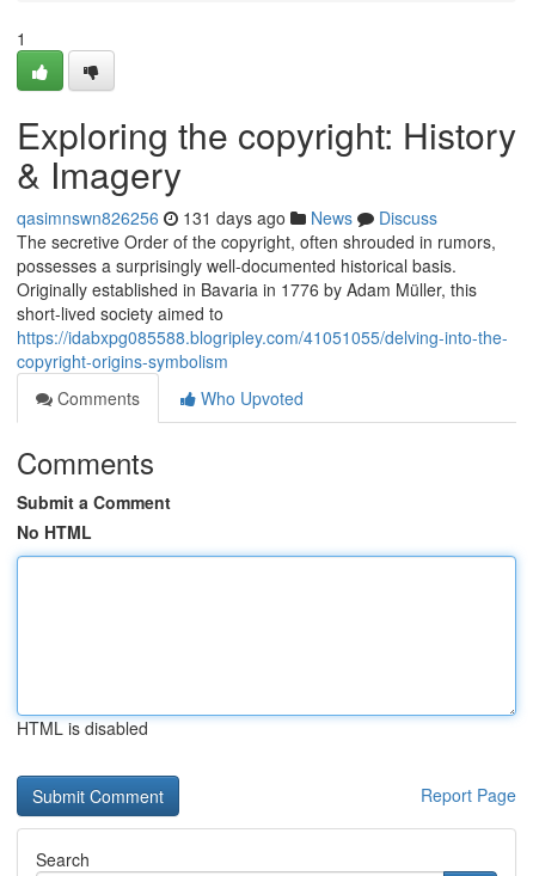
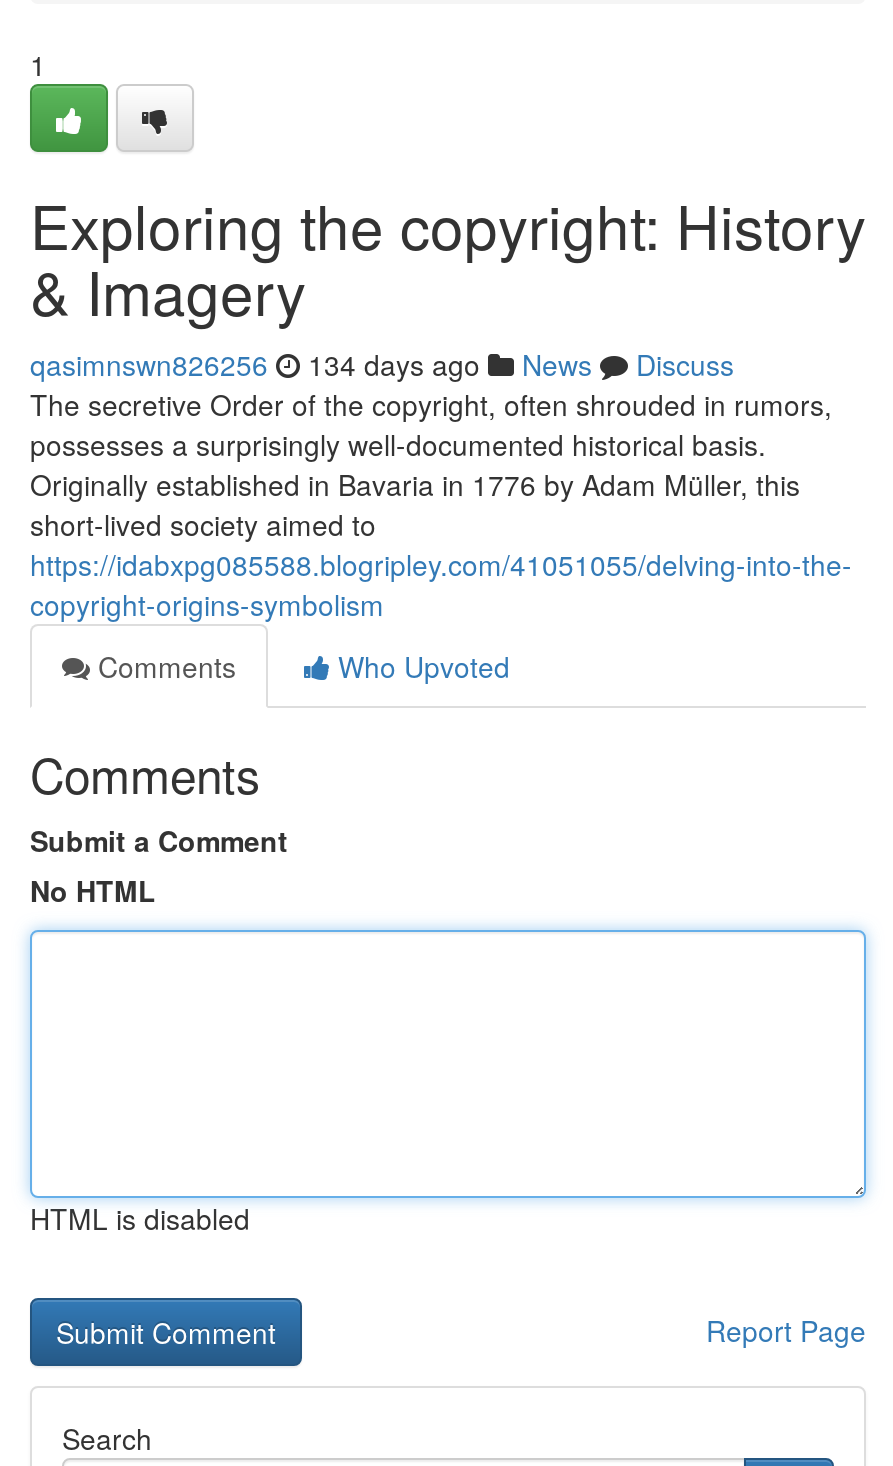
[17,206,437,229] qasimnswn826256 131 days ago News Discuss -> [30,344,734,384] qasimnswn826256 134 days ago News Discuss

